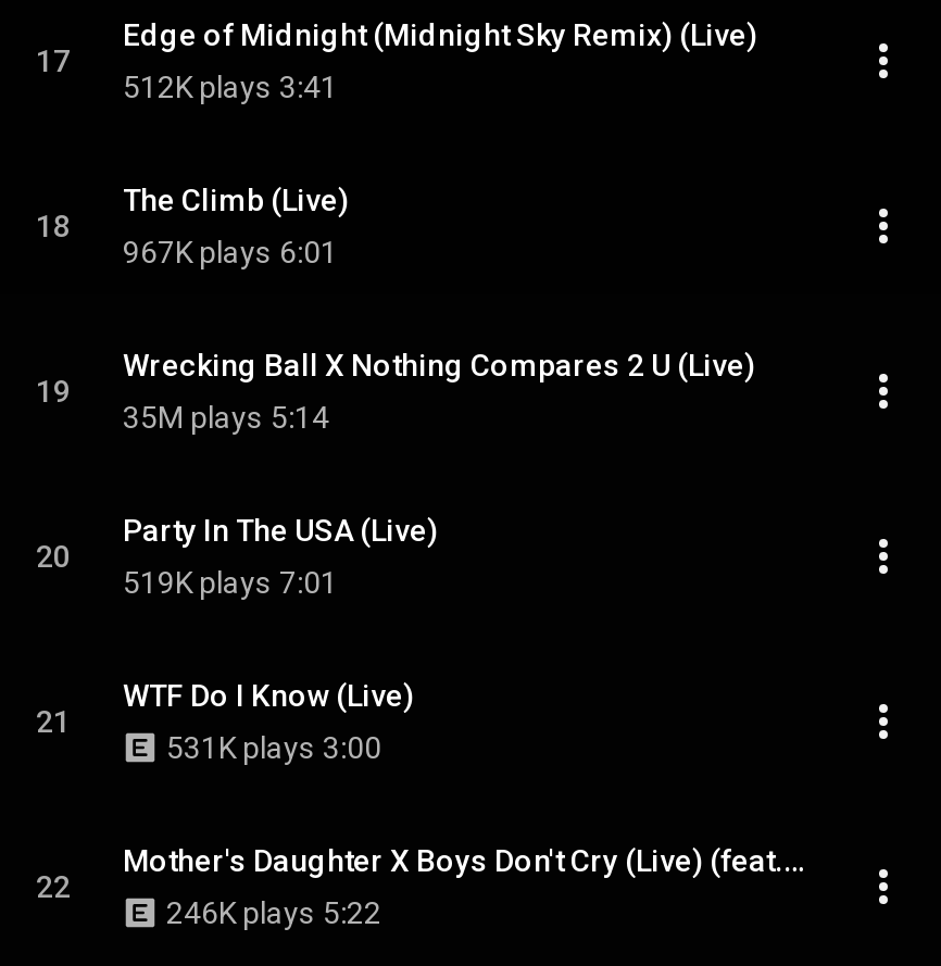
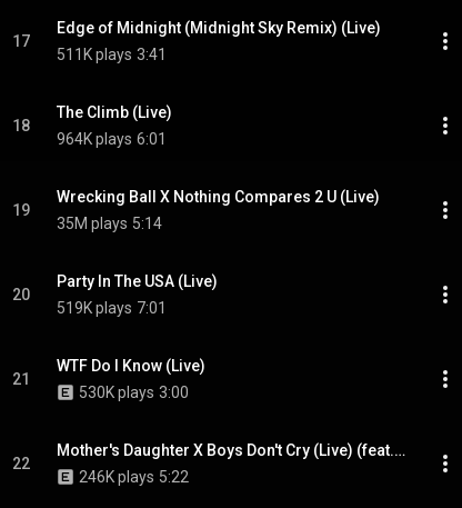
[123,70,338,104] 512K plays 3:41 -> [57,46,167,63] 511K plays 3:41
[123,235,338,269] 967K plays 6:01 -> [57,130,167,148] 964K plays 6:01
[166,730,381,765] 531K plays 3:00 -> [79,384,189,401] 530K plays 3:00

